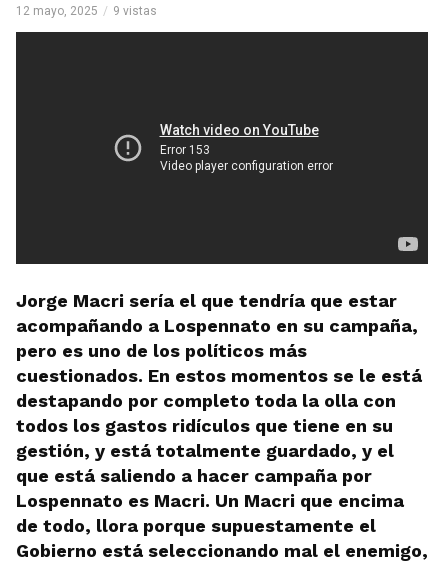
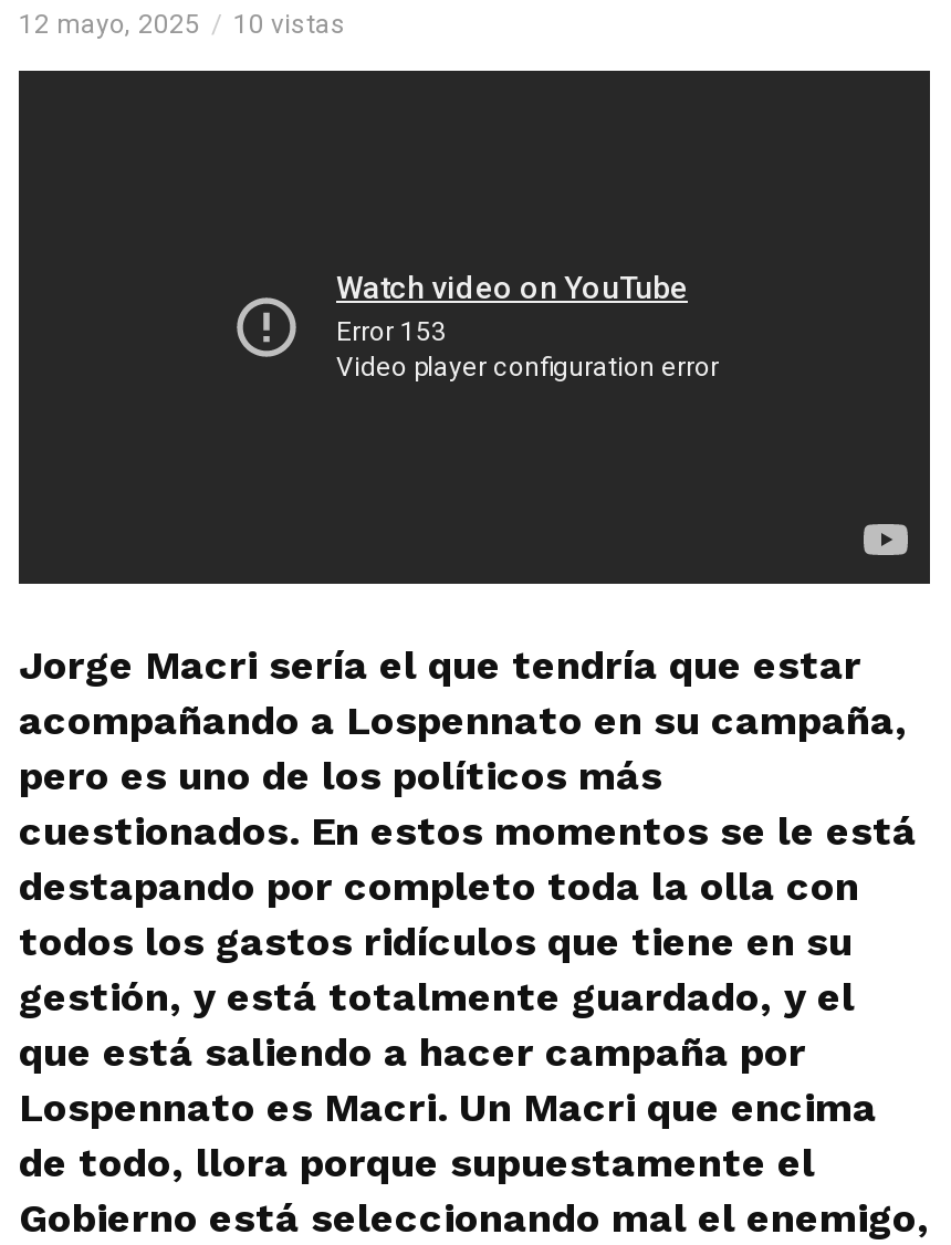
[16,4,157,18] 12 mayo, 2025 9 vistas -> [19,9,346,40] 12 mayo, 2025 10 vistas

